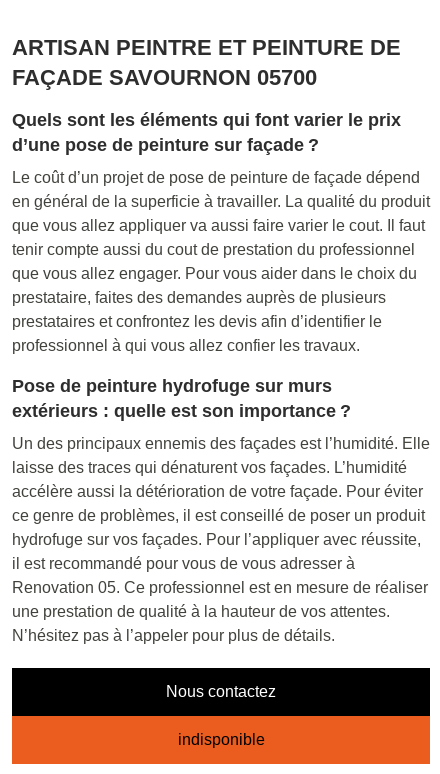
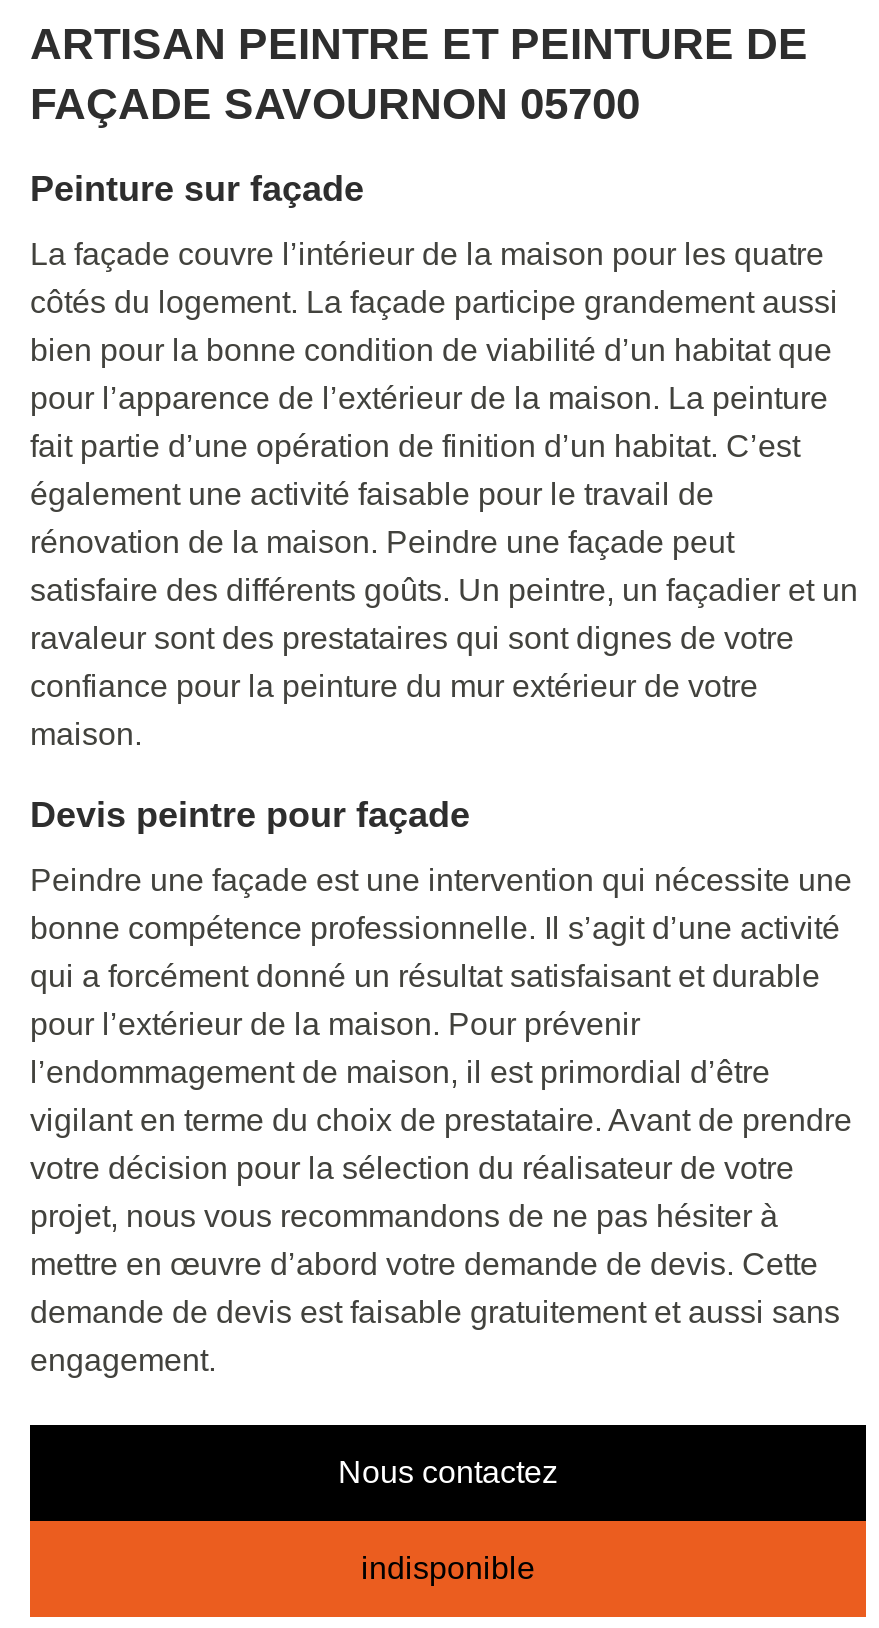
[12,110,401,155] Quels sont les éléments qui font varier le prix | d’une pose de peinture sur façade ? -> [30,169,364,209] Peinture sur façade
[12,169,430,354] Le coût d’un projet de pose de peinture de façade dépend | en général de la superficie à travailler. La qualité du produit | que vous allez appliquer va aussi faire varier le cout. Il faut | tenir compte aussi du cout de prestation du professionnel | que vous allez engager. Pour vous aider dans le choix du | prestataire, faites des demandes auprès de plusieurs | prestataires et confrontez les devis afin d’identifier le | professionnel à qui vous allez confier les travaux. -> [30,237,858,751] La façade couvre l’intérieur de la maison pour les quatre | côtés du logement. La façade participe grandement aussi | bien pour la bonne condition de viabilité d’un habitat que | pour l’apparence de l’extérieur de la maison. La peinture | fait partie d’une opération de finition d’un habitat. C’est | également une activité faisable pour le travail de | rénovation de la maison. Peindre une façade peut | satisfaire des différents goûts. Un peintre, un façadier et un | ravaleur sont des prestataires qui sont dignes de votre | confiance pour la peinture du mur extérieur de votre | maison.
[12,376,351,421] Pose de peinture hydrofuge sur murs | extérieurs : quelle est son importance ? -> [30,795,470,835] Devis peintre pour façade
[12,435,430,644] Un des principaux ennemis des façades est l’humidité. Elle | laisse des traces qui dénaturent vos façades. L’humidité | accélère aussi la détérioration de votre façade. Pour éviter | ce genre de problèmes, il est conseillé de poser un produit | hydrofuge sur vos façades. Pour l’appliquer avec réussite, | il est recommandé pour vous de vous adresser à | Renovation 05. Ce professionnel est en mesure de réaliser | une prestation de qualité à la hauteur de vos attentes. | N’hésitez pas à l’appeler pour plus de détails. -> [30,863,852,1377] Peindre une façade est une intervention qui nécessite une | bonne compétence professionnelle. Il s’agit d’une activité | qui a forcément donné un résultat satisfaisant et durable | pour l’extérieur de la maison. Pour prévenir | l’endommagement de maison, il est primordial d’être | vigilant en terme du choix de prestataire. Avant de prendre | votre décision pour la sélection du réalisateur de votre | projet, nous vous recommandons de ne pas hésiter à | mettre en œuvre d’abord votre demande de devis. Cette | demande de devis est faisable gratuitement et aussi sans | engagement.

